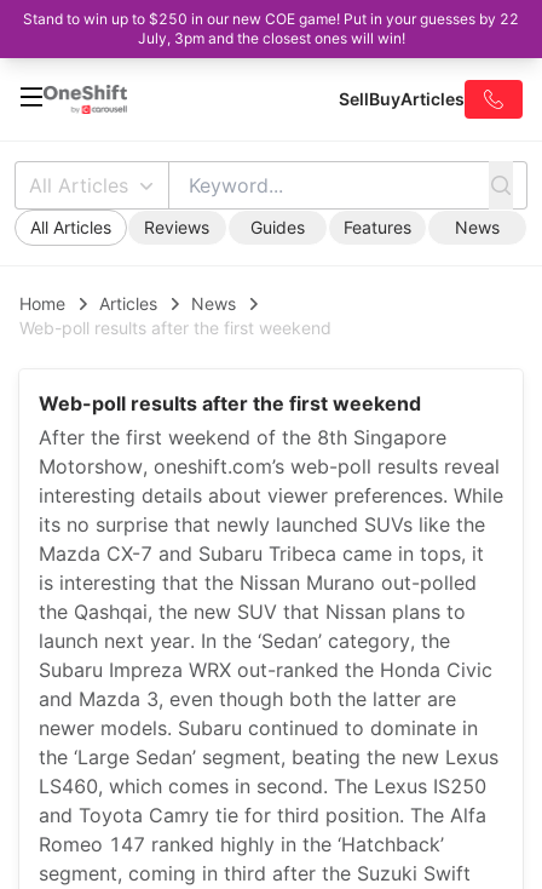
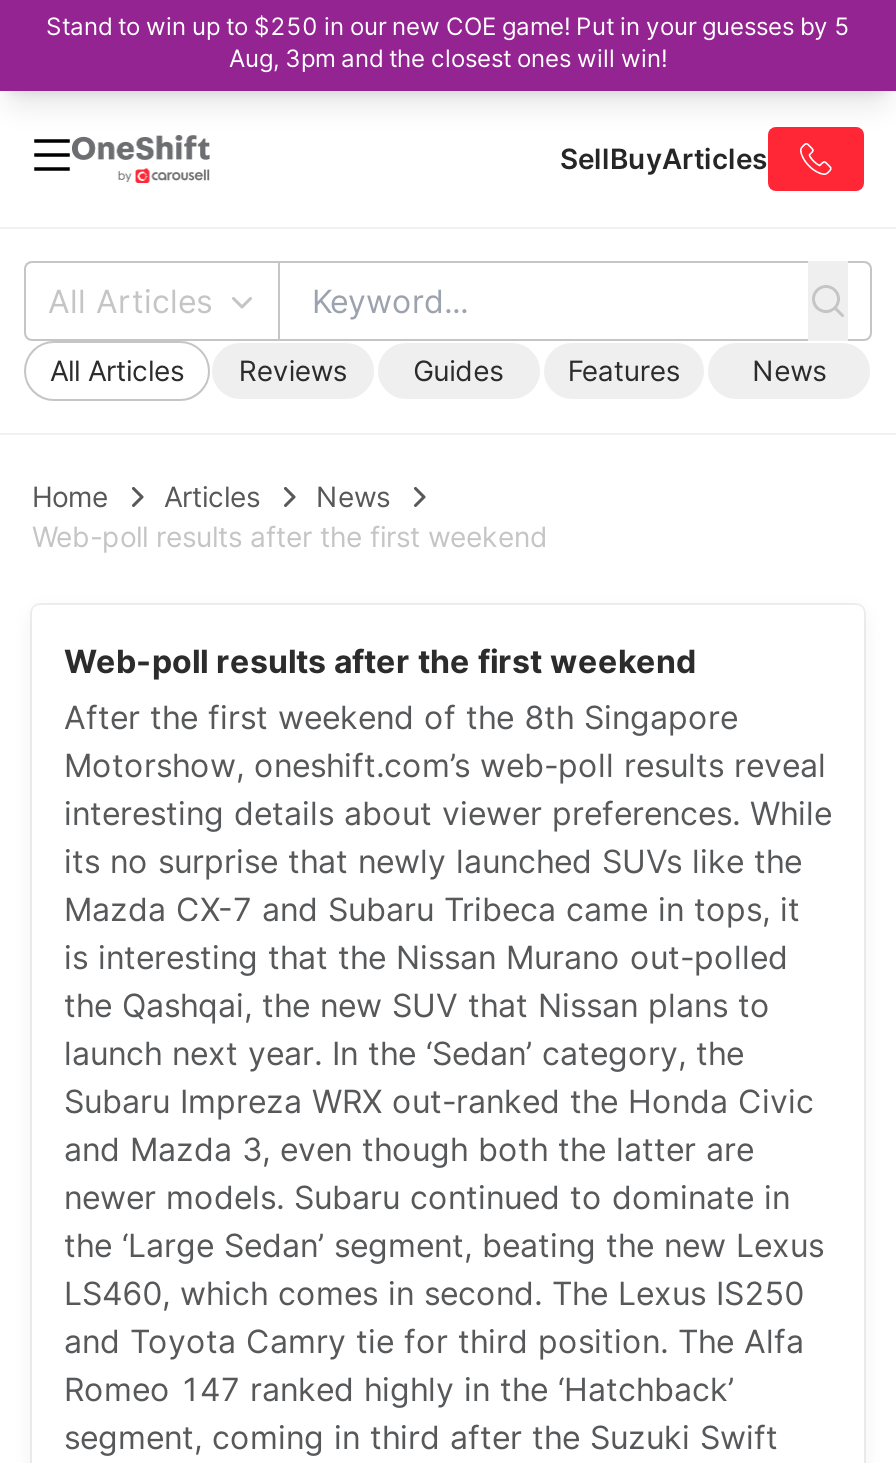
[23,10,519,28] Stand to win up to $250 in our new COE game! Put in your guesses by 22 -> [46,11,850,41] Stand to win up to $250 in our new COE game! Put in your guesses by 5
[137,29,405,47] July, 3pm and the closest ones will win! -> [229,43,667,73] Aug, 3pm and the closest ones will win!

